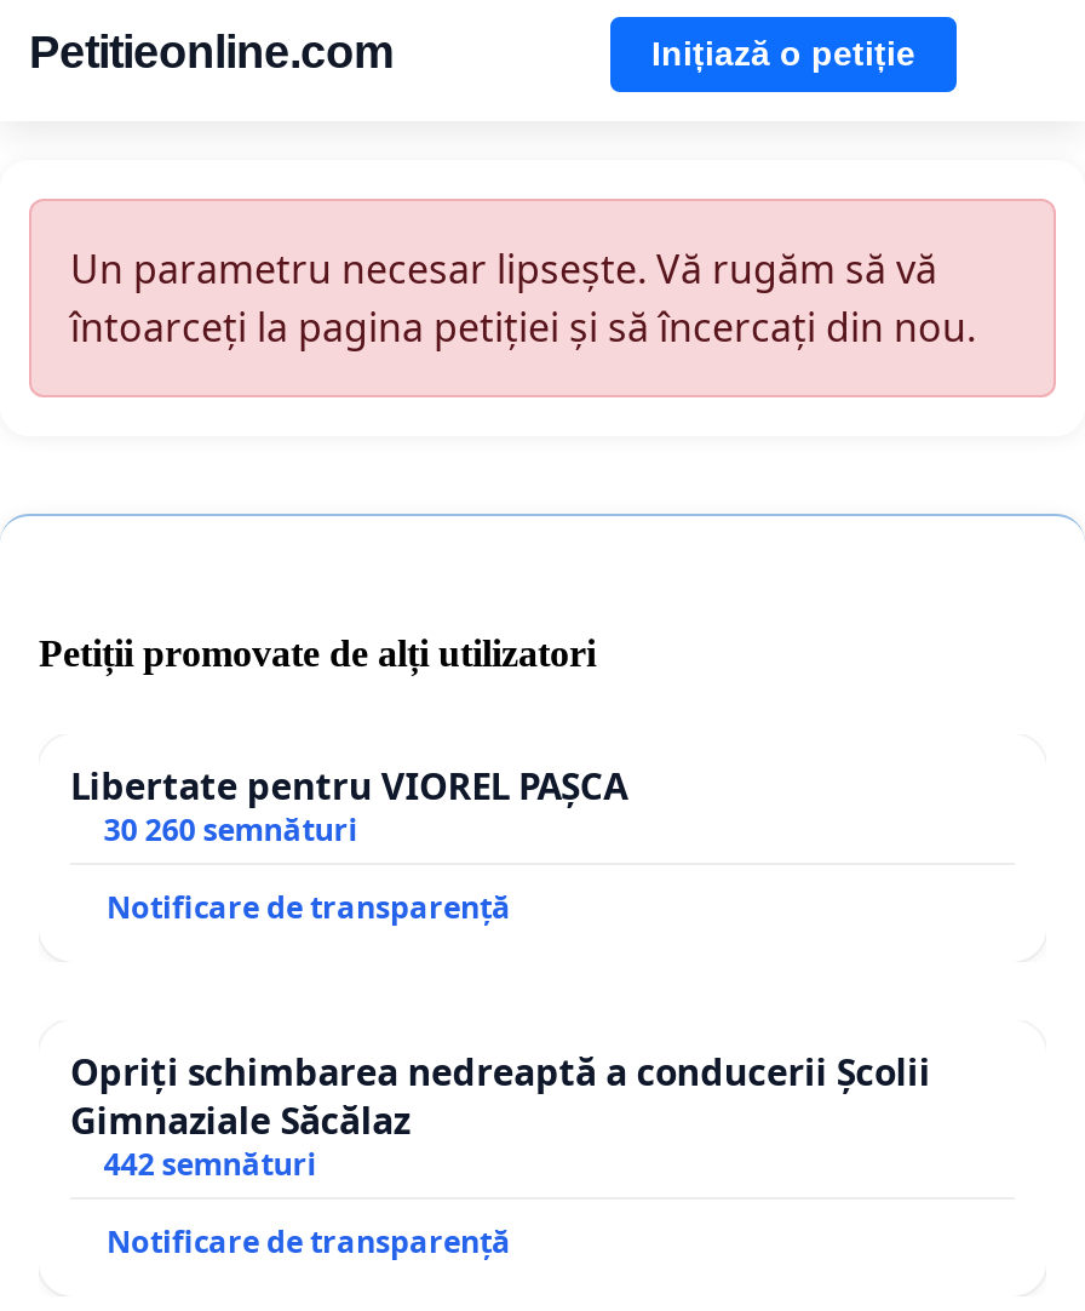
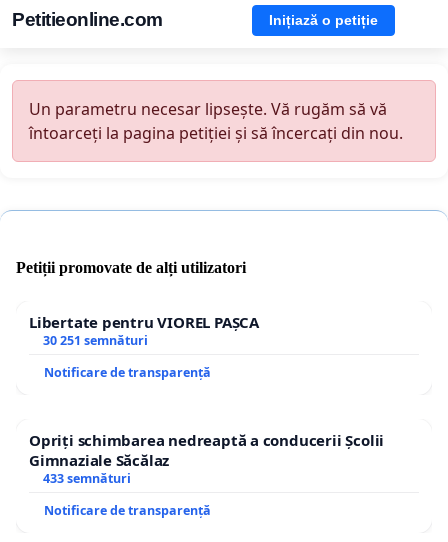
[104,810,358,851] 30 260 semnături -> [43,332,148,349] 30 251 semnături
[104,1145,317,1186] 442 semnături -> [43,470,131,487] 433 semnături

